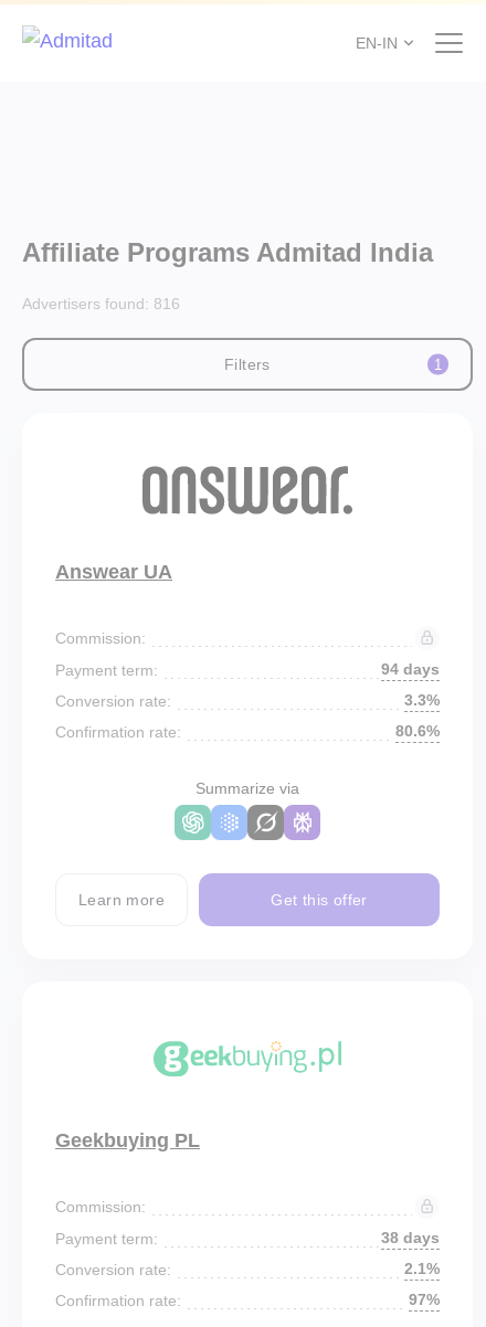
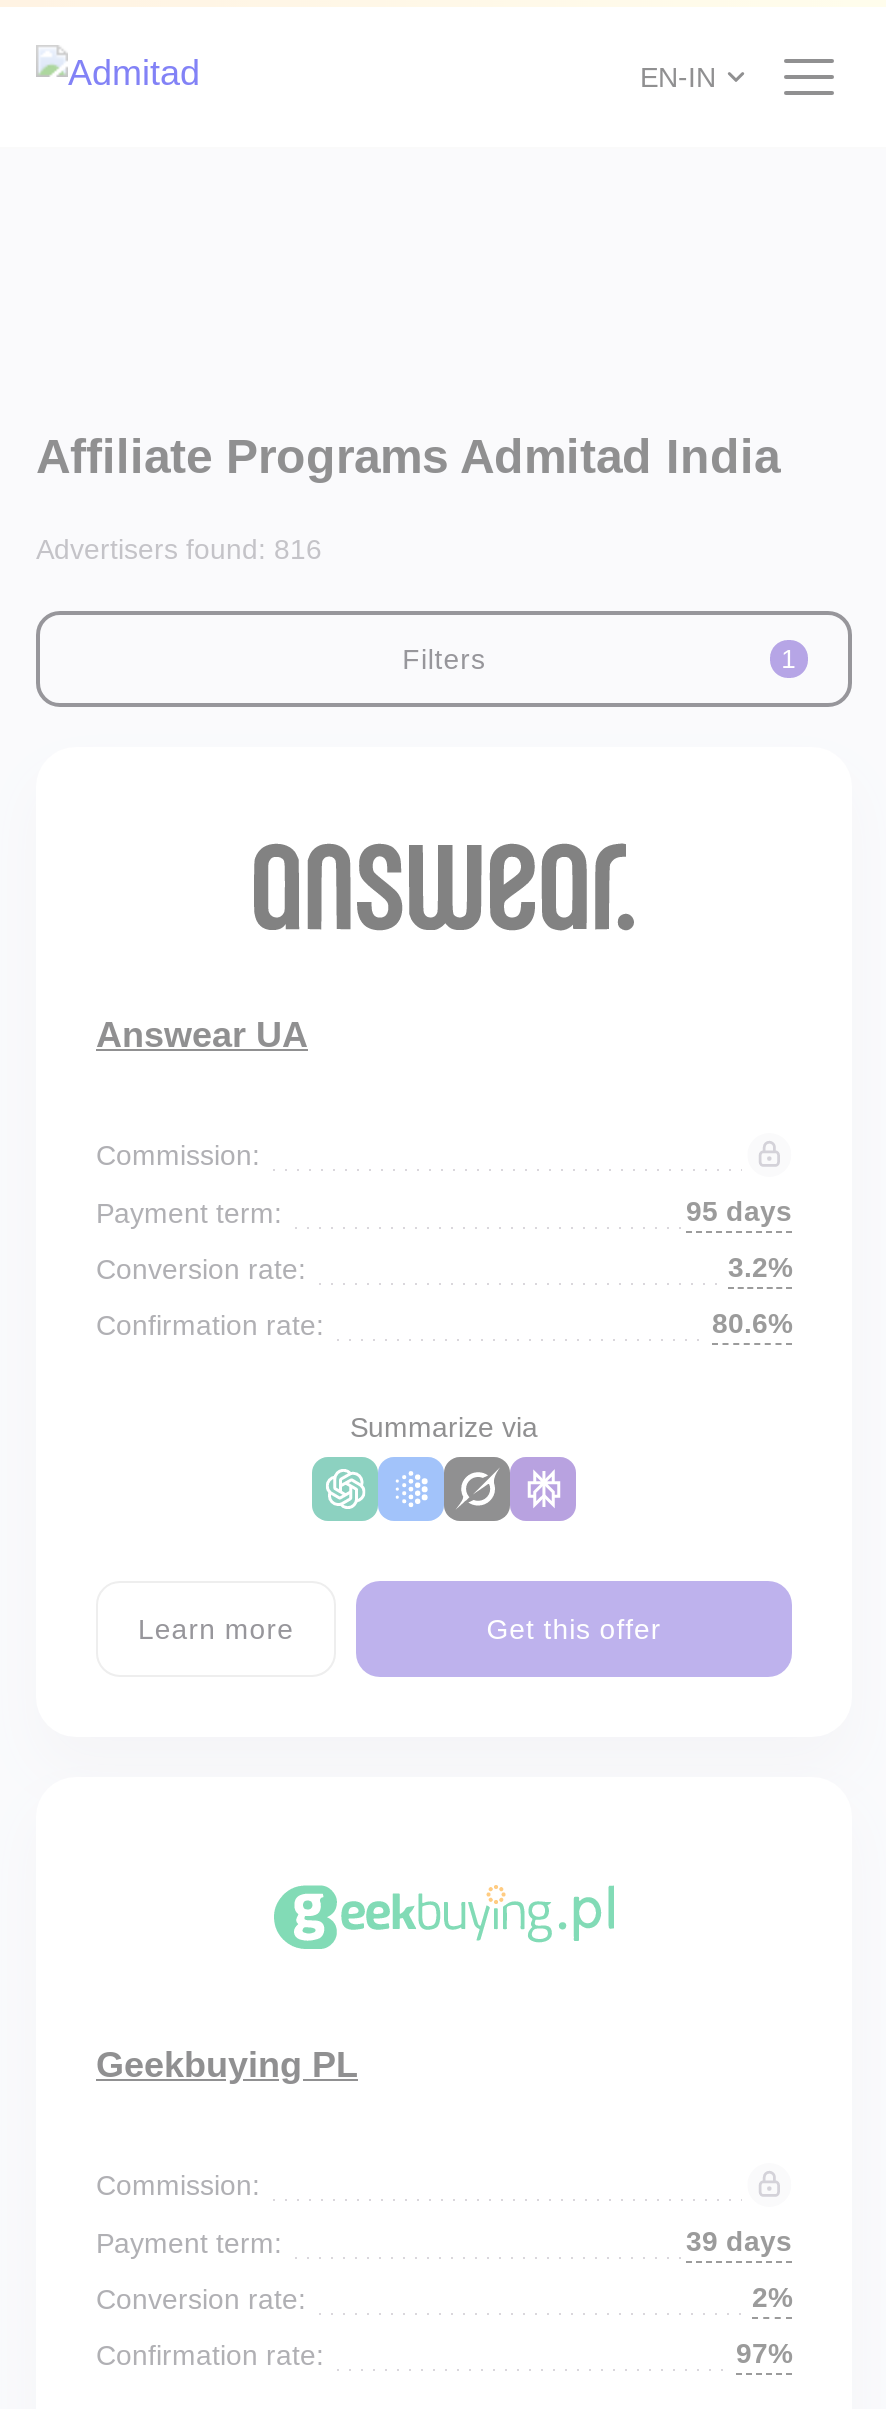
[381,660,440,678] 94 days -> [686,1195,792,1227] 95 days
[404,691,440,709] 3.3% -> [728,1251,792,1283] 3.2%
[381,1229,440,1246] 38 days -> [686,2225,792,2257] 39 days
[404,1260,440,1277] 2.1% -> [752,2281,792,2313] 2%

